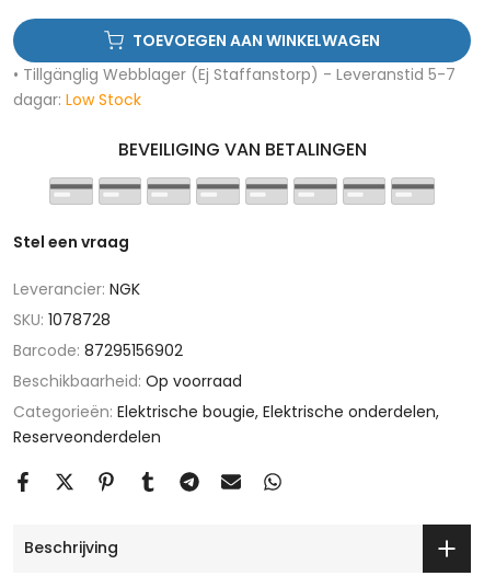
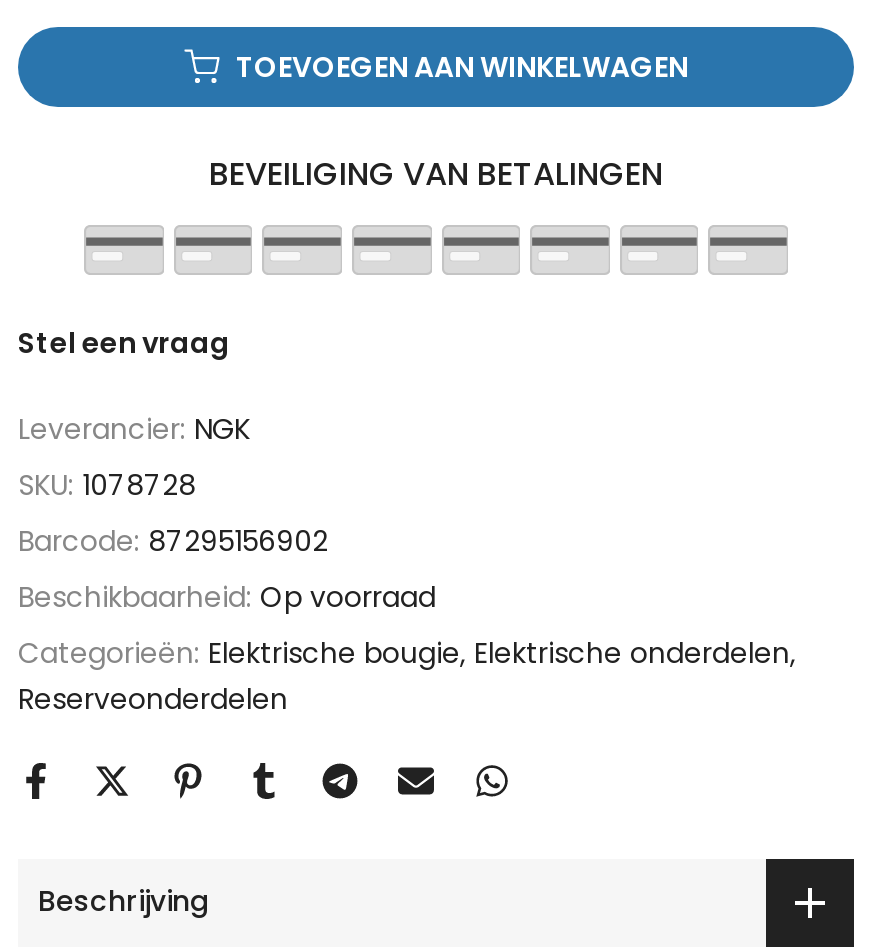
[13,63,456,110] • Tillgänglig Webblager (Ej Staffanstorp) - Leveranstid 5-7 | dagar: Low Stock -> none

